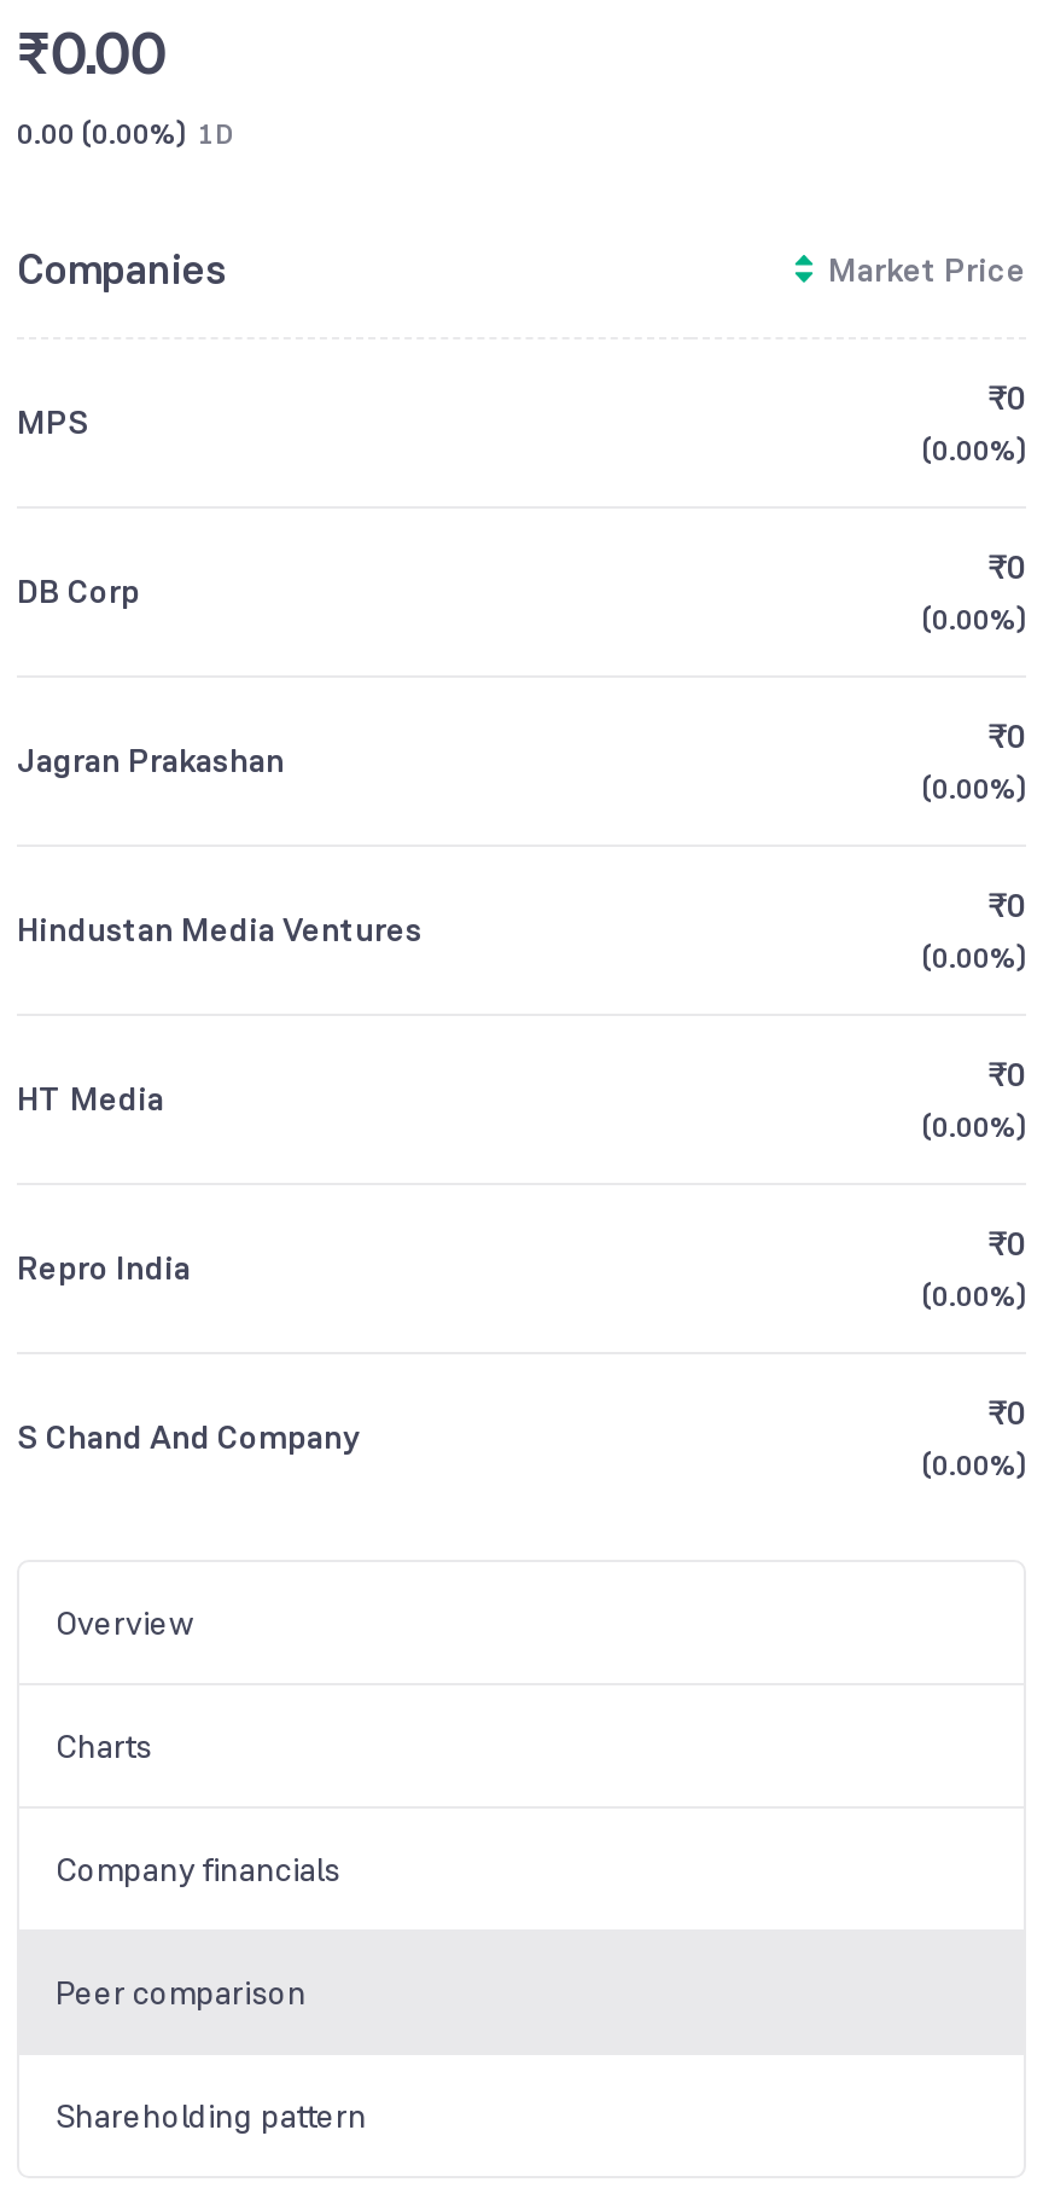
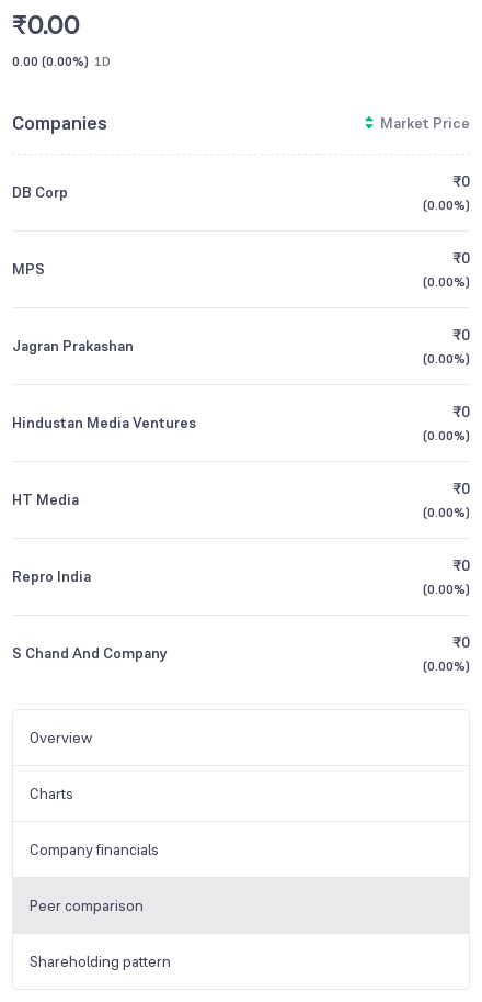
moved [17,400,89,443] -> [12,259,45,279]: MPS
moved [17,569,140,613] -> [12,182,68,202]: DB Corp

